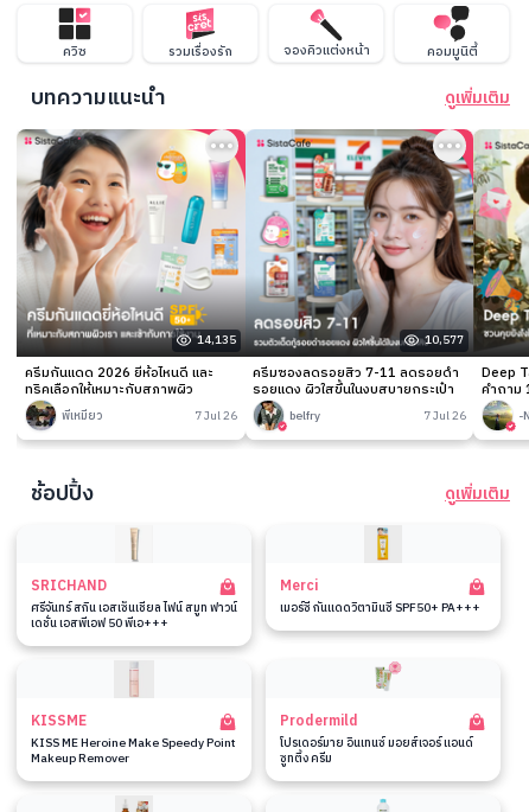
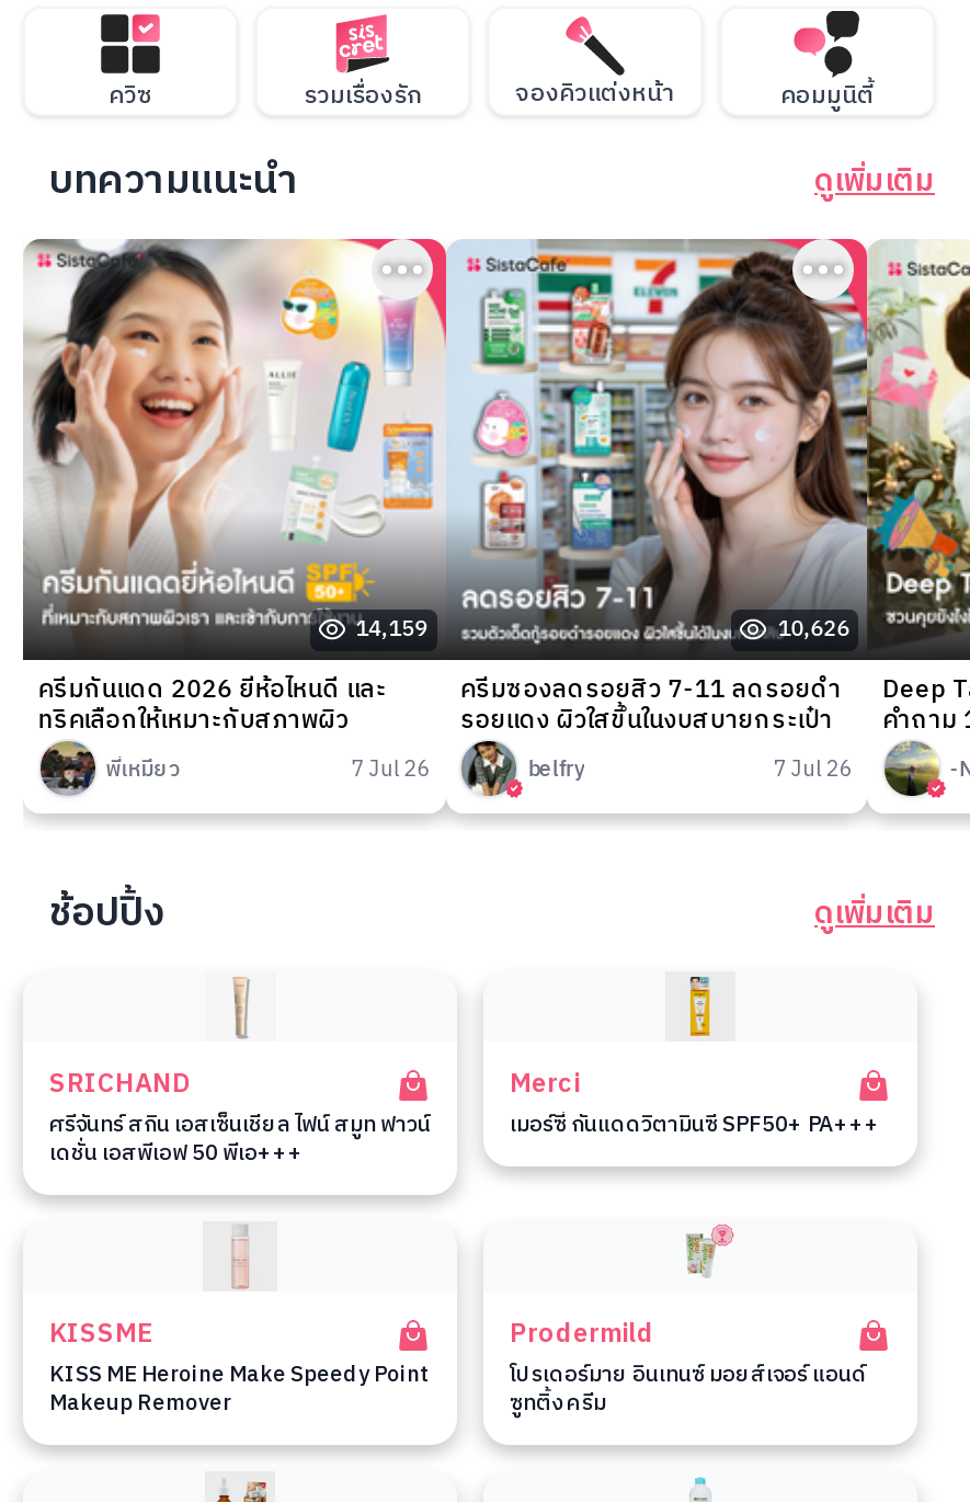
[196,331,236,350] 14,135 -> [355,613,428,648] 14,159
[425,331,464,350] 10,577 -> [778,613,850,648] 10,626

